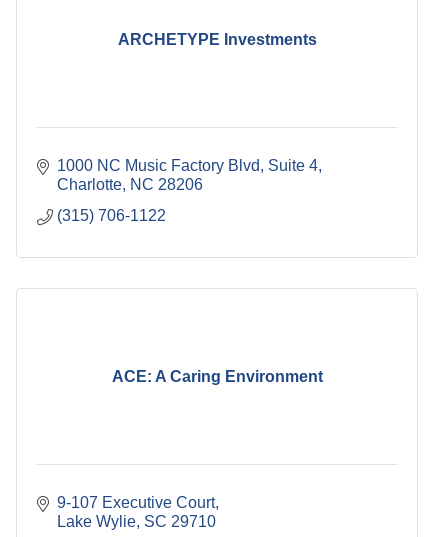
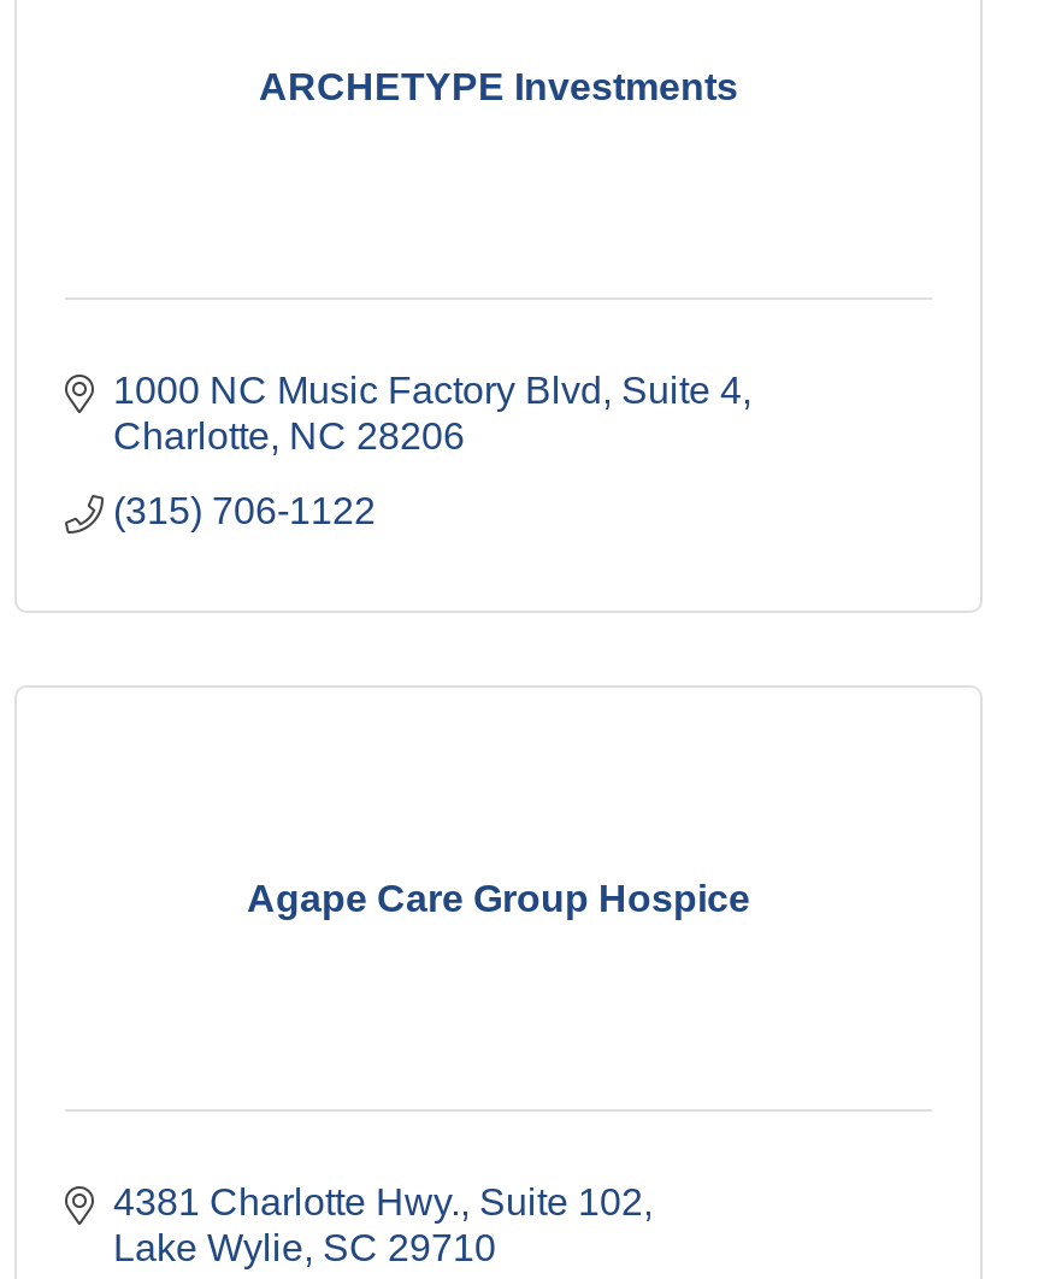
[111,367,322,384] ACE: A Caring Environment -> [247,877,750,918] Agape Care Group Hospice
[57,494,215,511] 9-107 Executive Court -> [113,1181,643,1222] 4381 Charlotte Hwy., Suite 102

